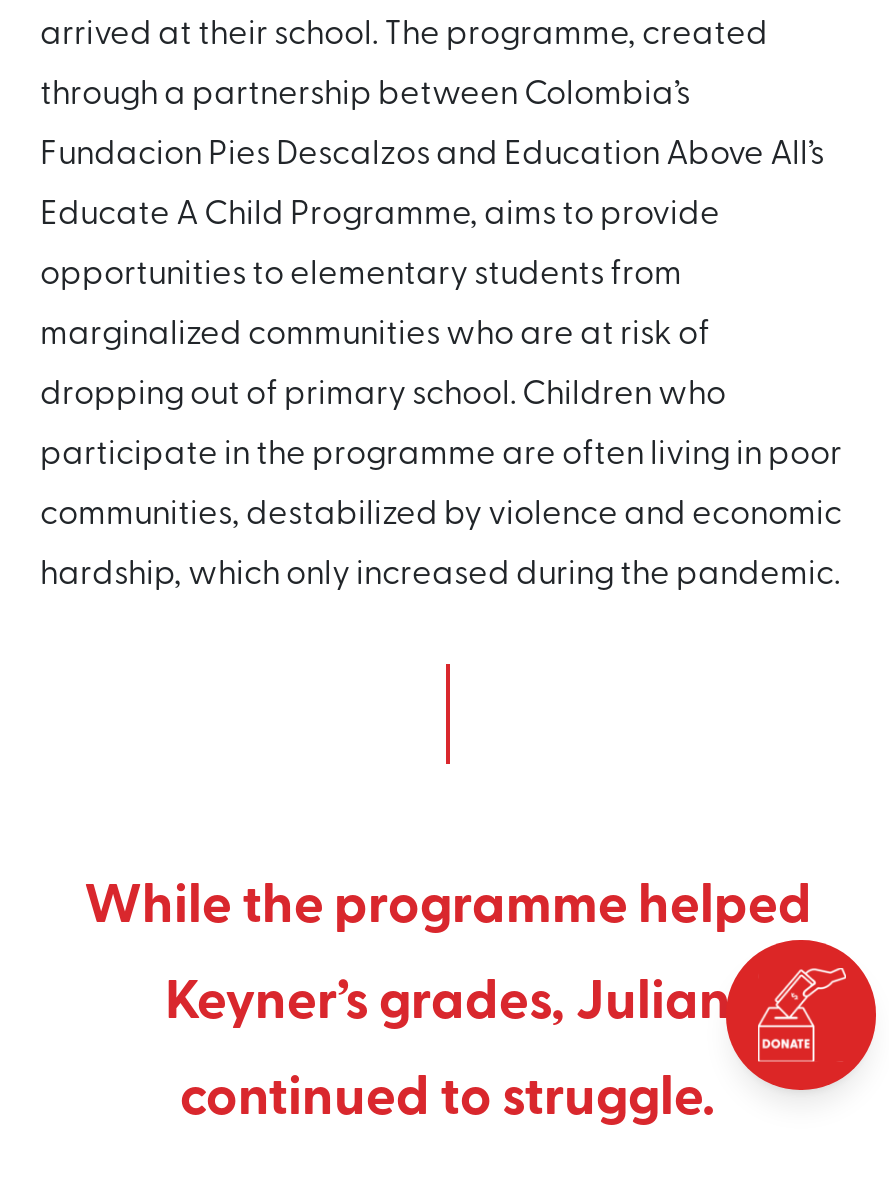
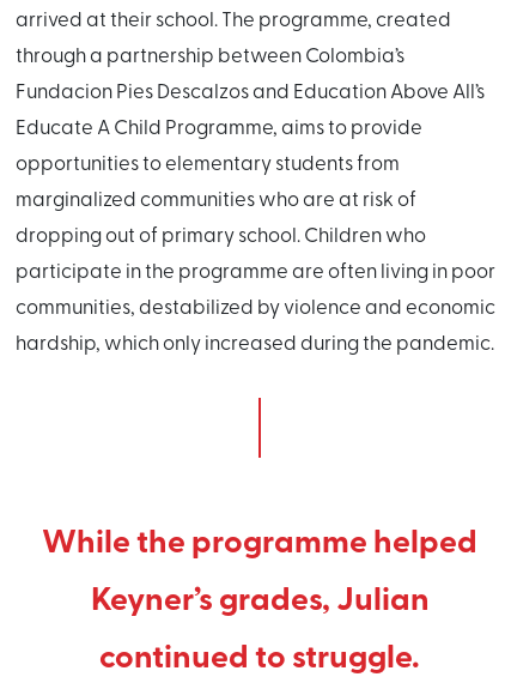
[726,940,878,1094] [image] -> none

